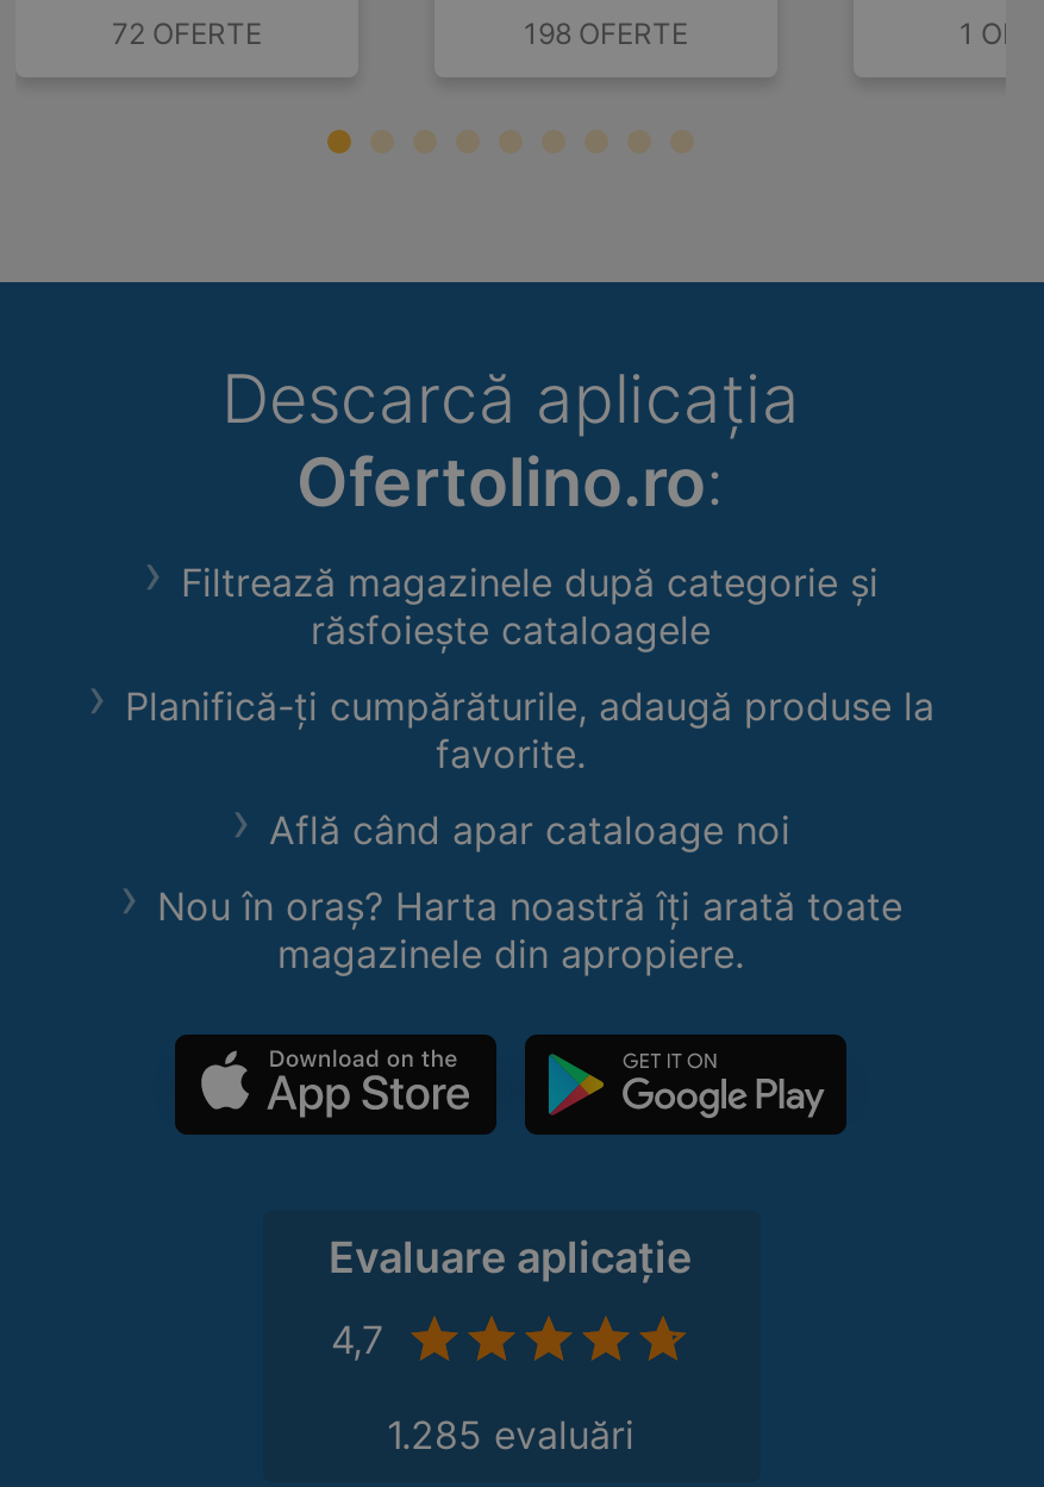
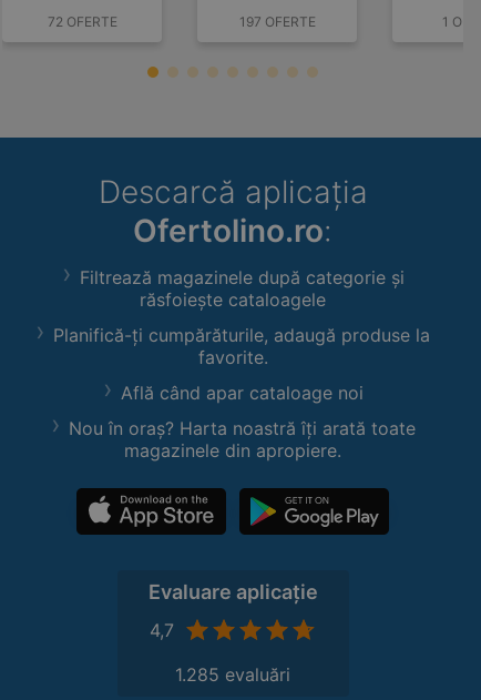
[524,15,688,51] 198 OFERTE -> [239,13,315,30] 197 OFERTE

